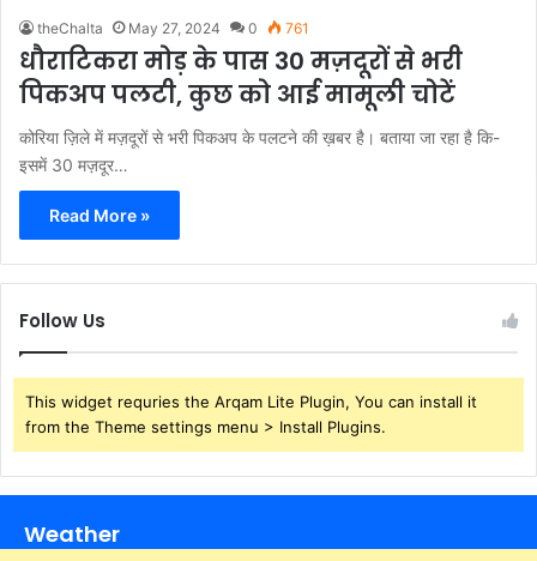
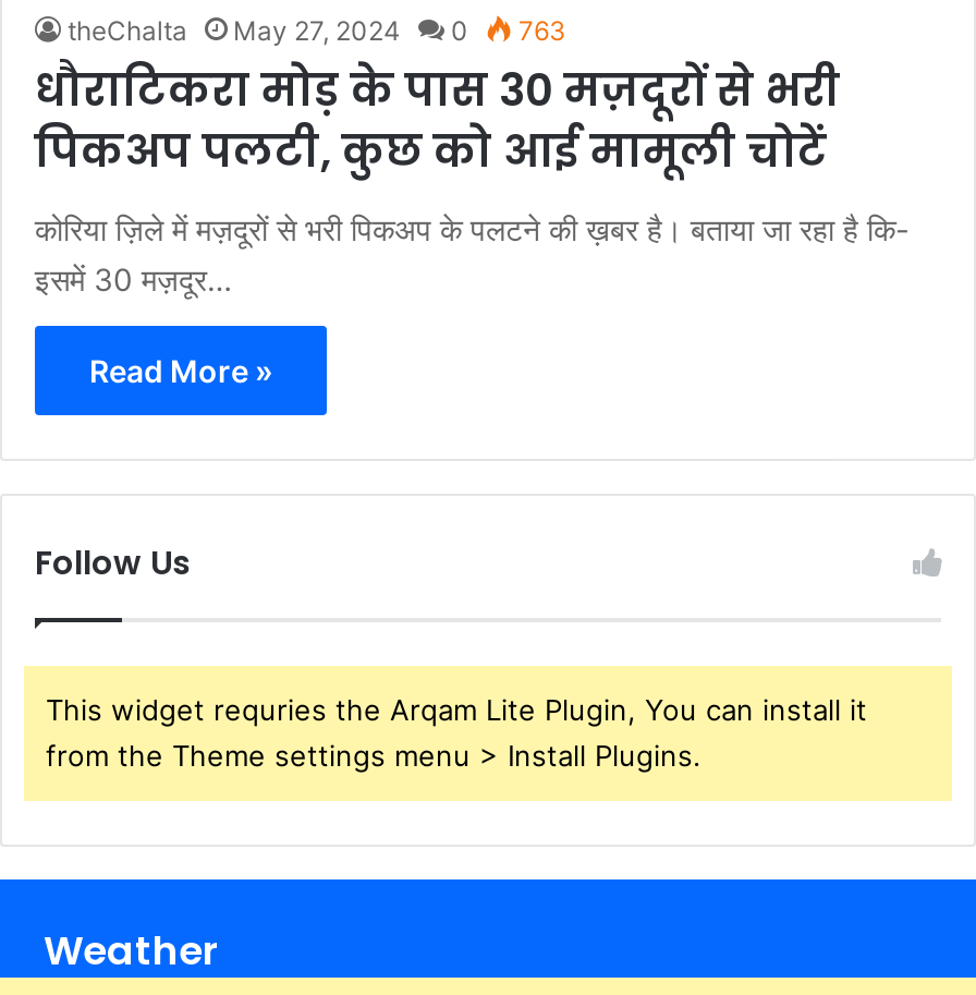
[37,20,309,38] theChalta May 27, 2024 0 761 -> [68,15,566,48] theChalta May 27, 2024 0 763

